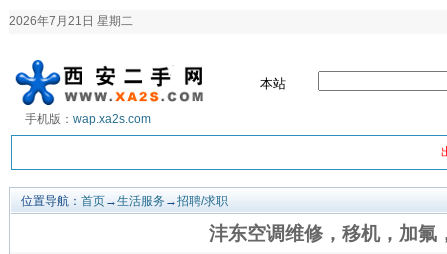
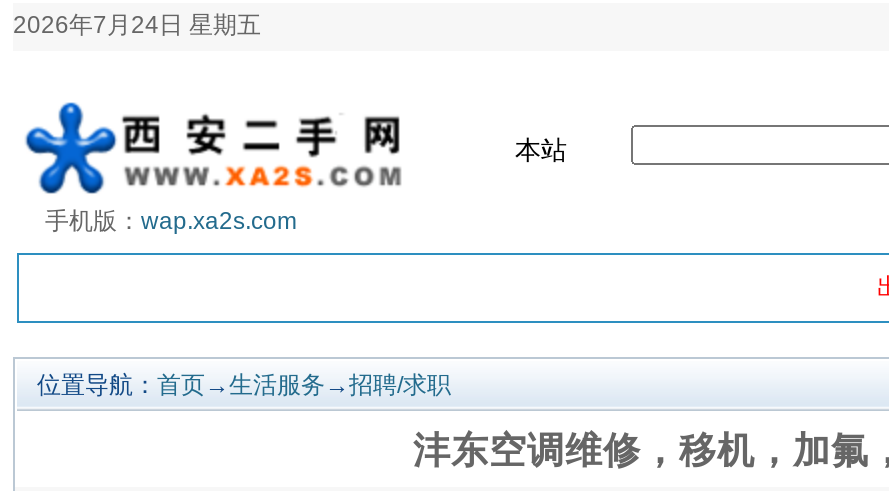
[9,14,133,28] 2026年7月21日 星期二 -> [13,11,261,39] 2026年7月24日 星期五

